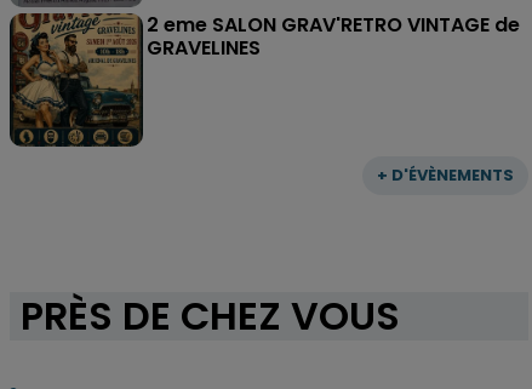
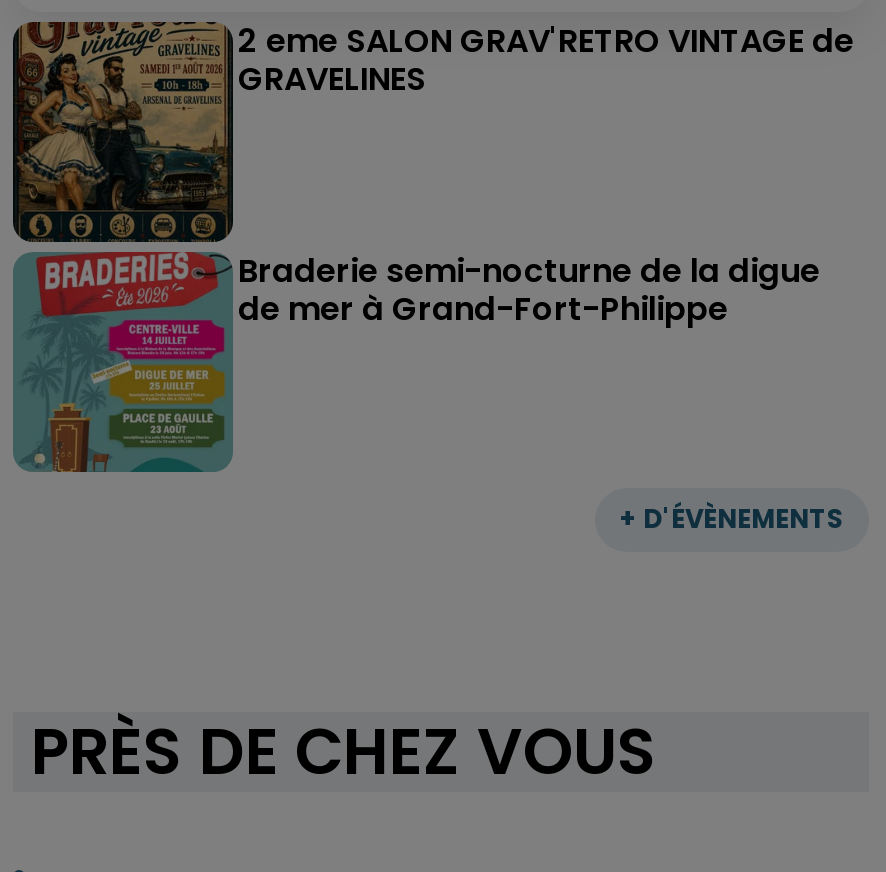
none -> [15,248,820,474] [image] | Braderie semi-nocturne de la digue | de mer à Grand-Fort-Philippe

